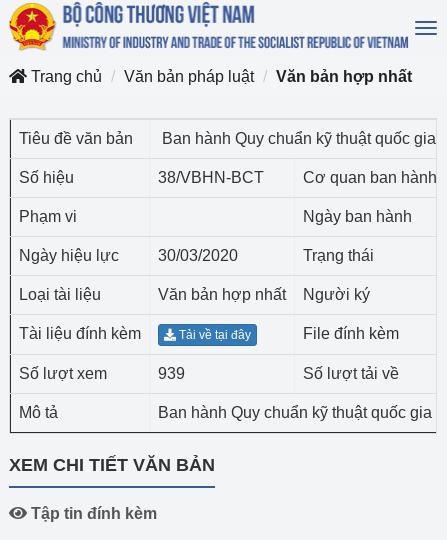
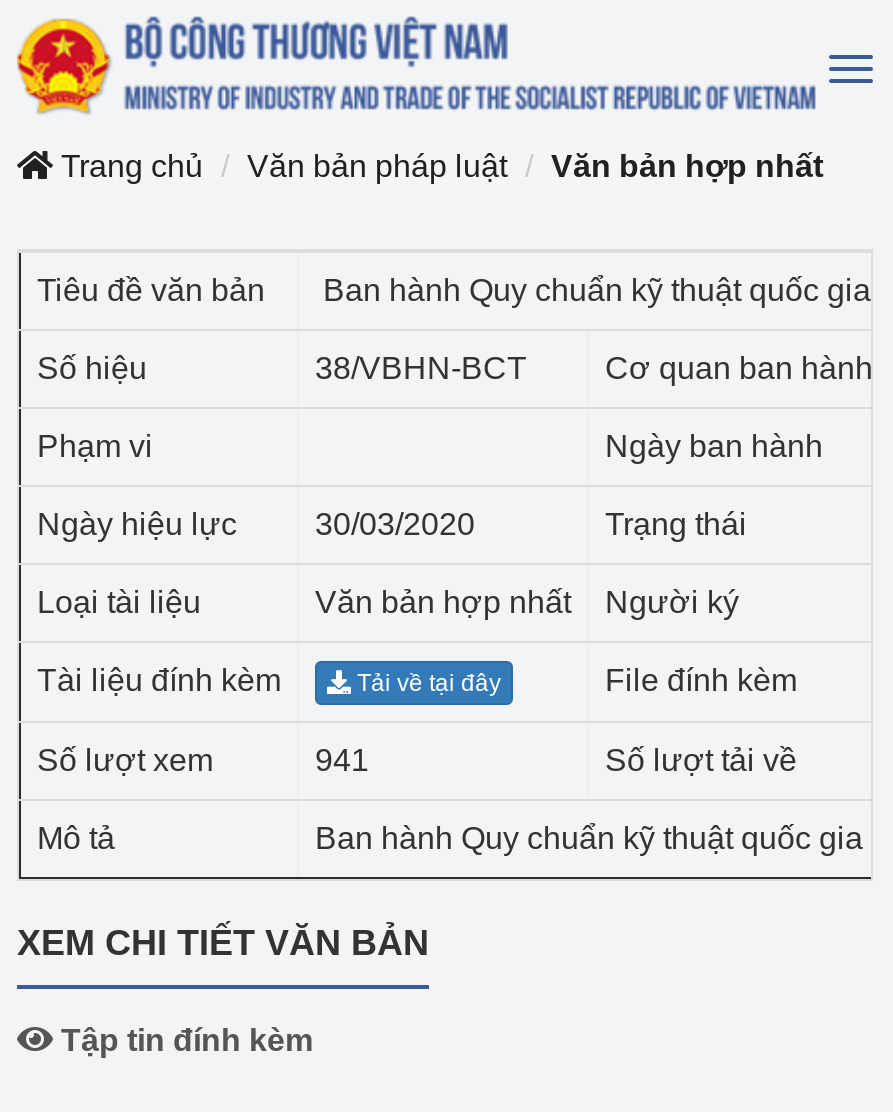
[158,365,185,382] 939 -> [315,743,369,777] 941

